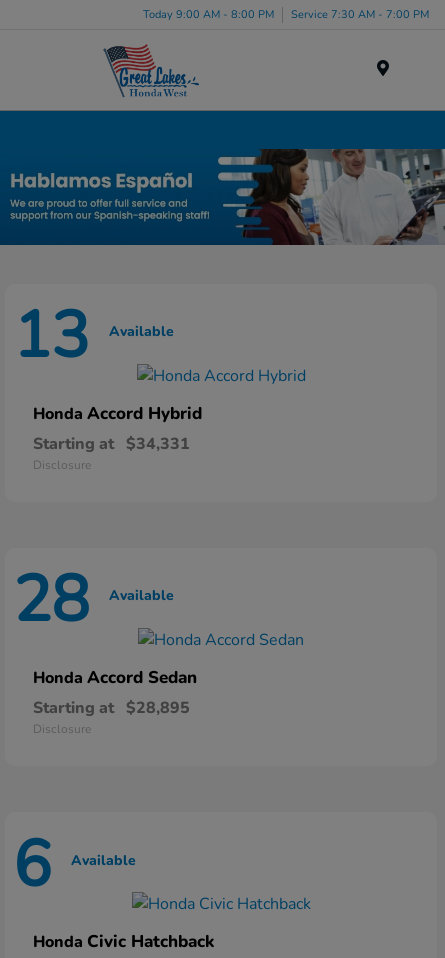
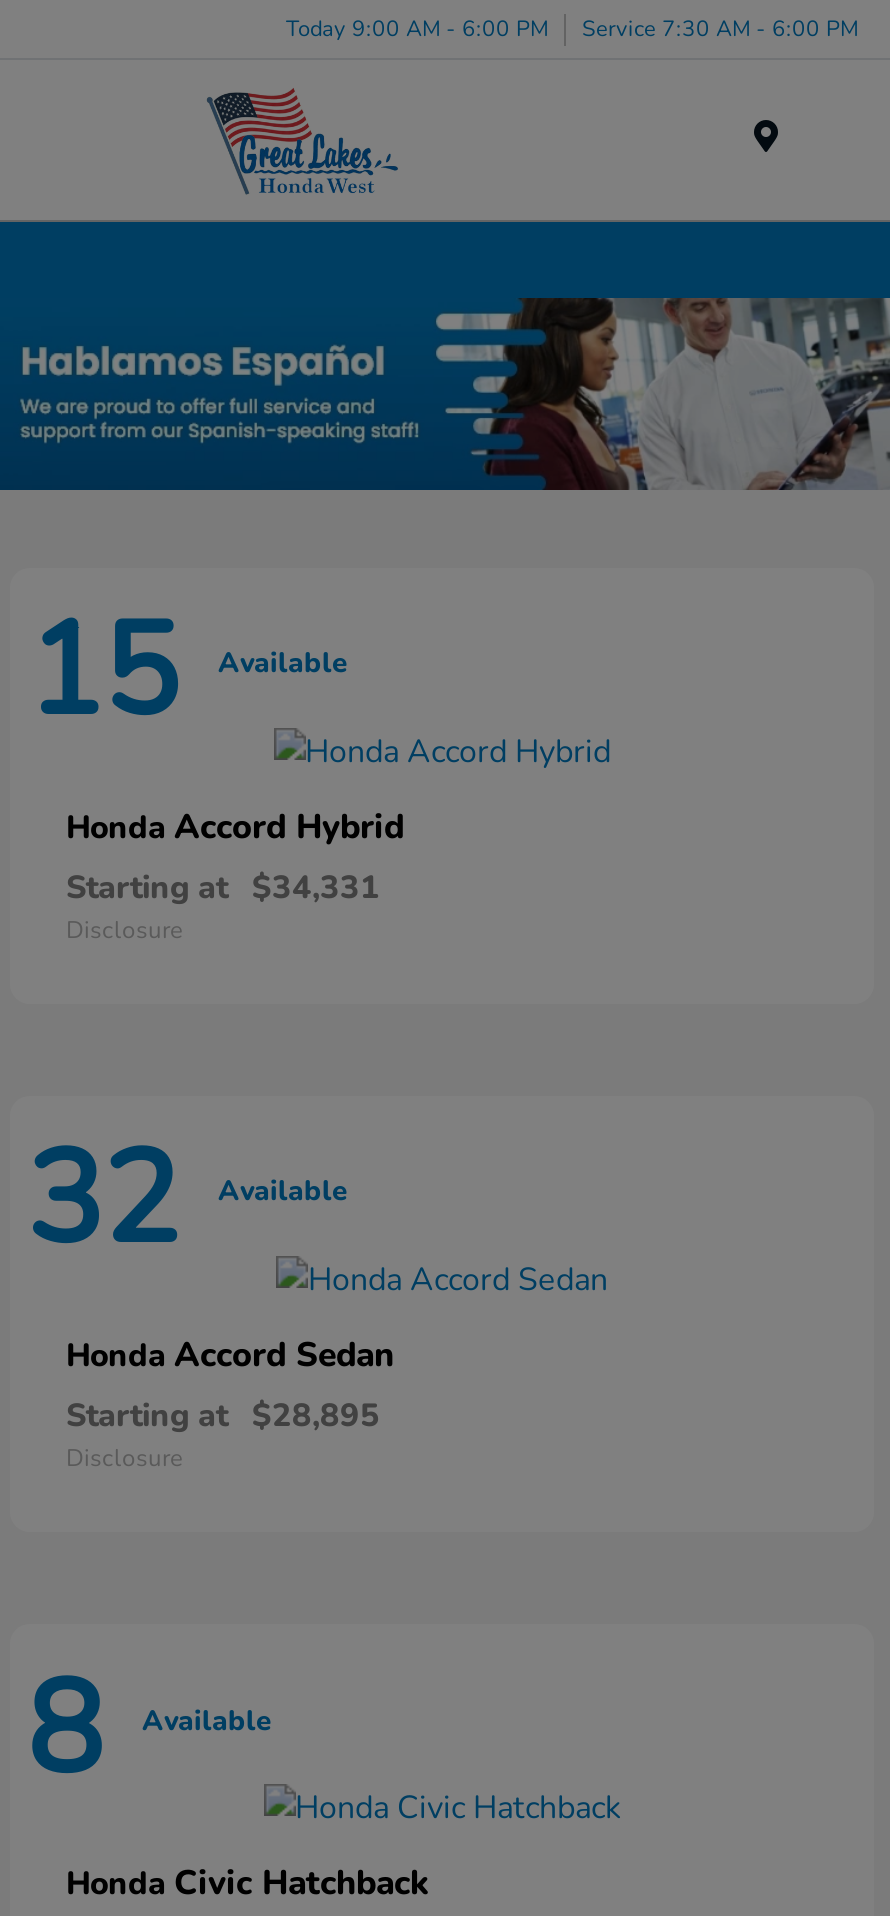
[143,6,274,21] Today 9:00 AM - 8:00 PM -> [286,13,548,43] Today 9:00 AM - 6:00 PM
[291,6,429,21] Service 7:30 AM - 7:00 PM -> [582,13,858,43] Service 7:30 AM - 6:00 PM
[13,292,174,380] 13 Available -> [26,584,348,760] 15 Available
[13,556,174,644] 28 Available -> [26,1113,348,1289] 32 Available
[13,820,136,908] 6 Available -> [26,1641,272,1817] 8 Available

